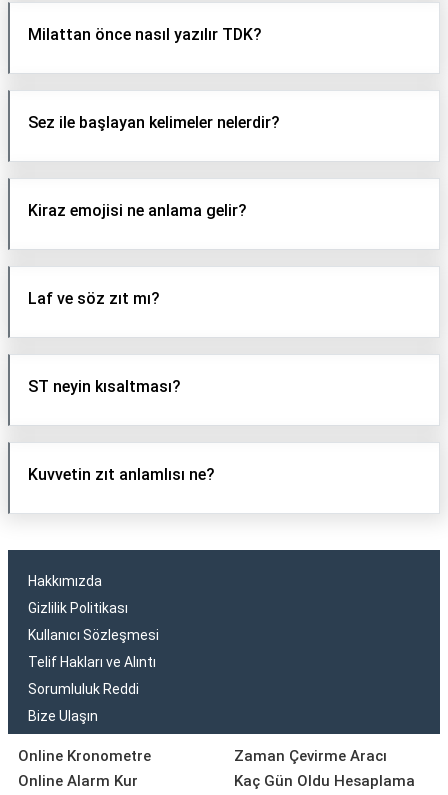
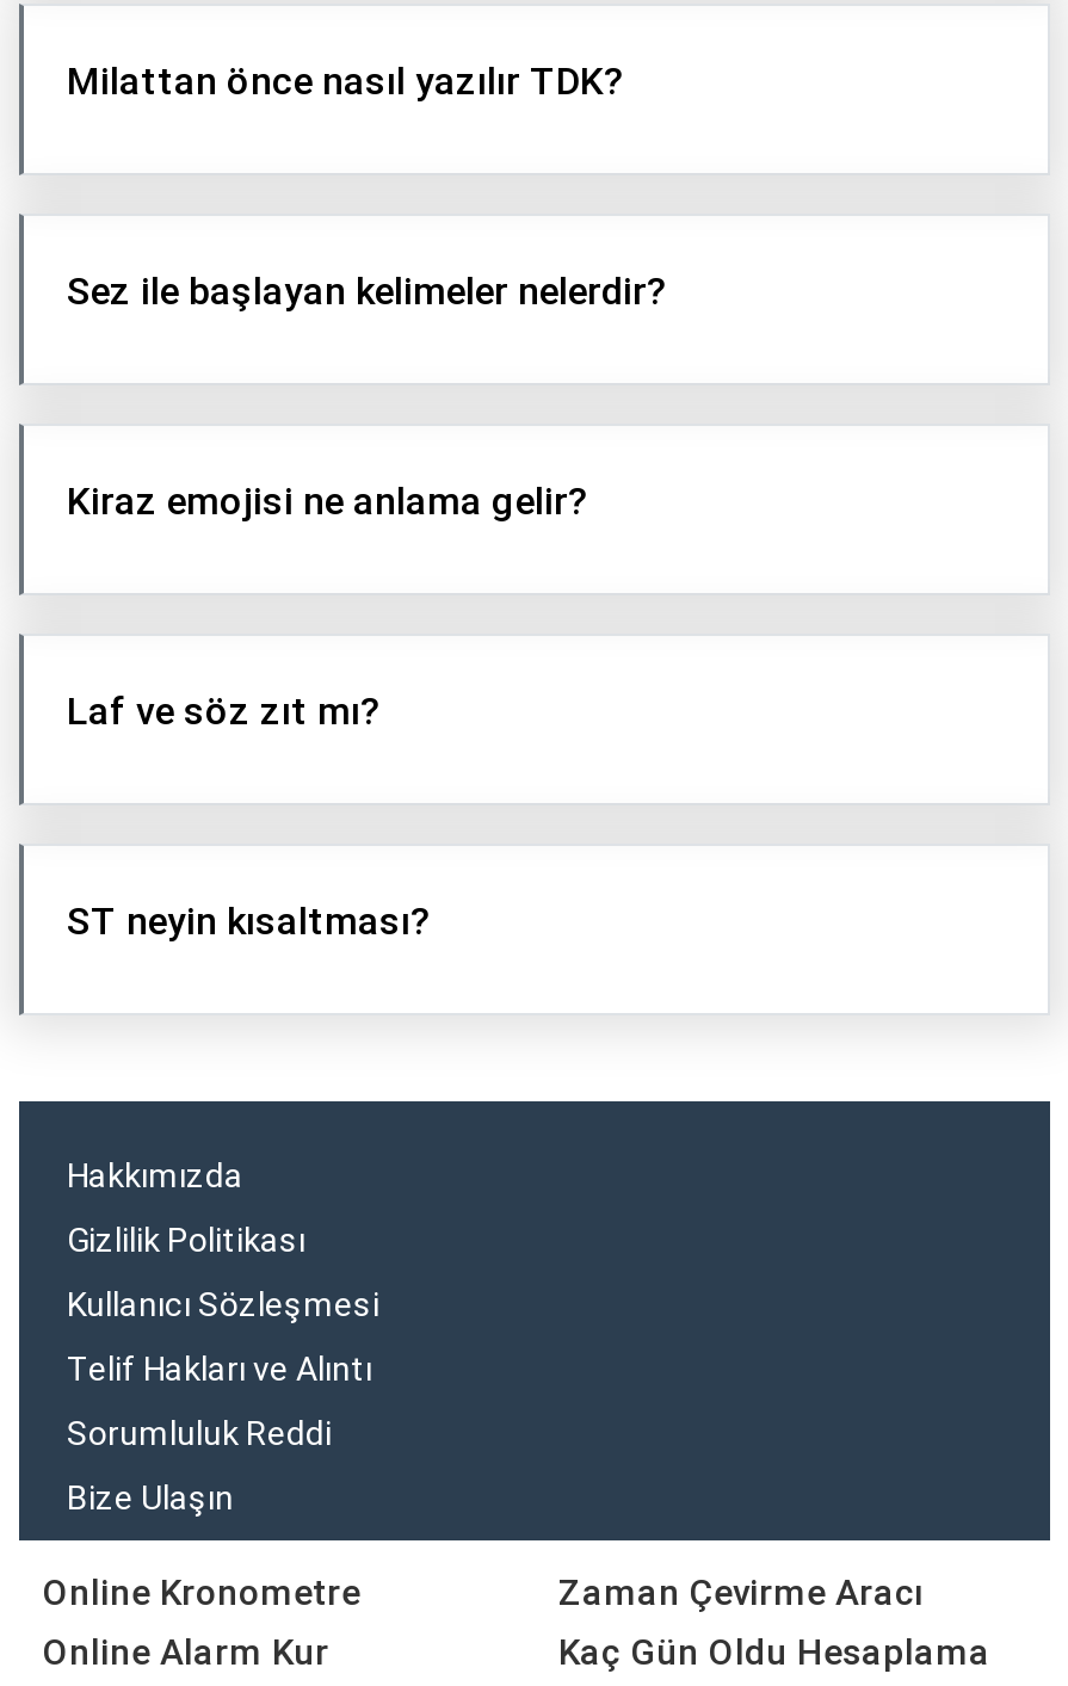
[28,465,215,484] Kuvvetin zıt anlamlısı ne? -> none

